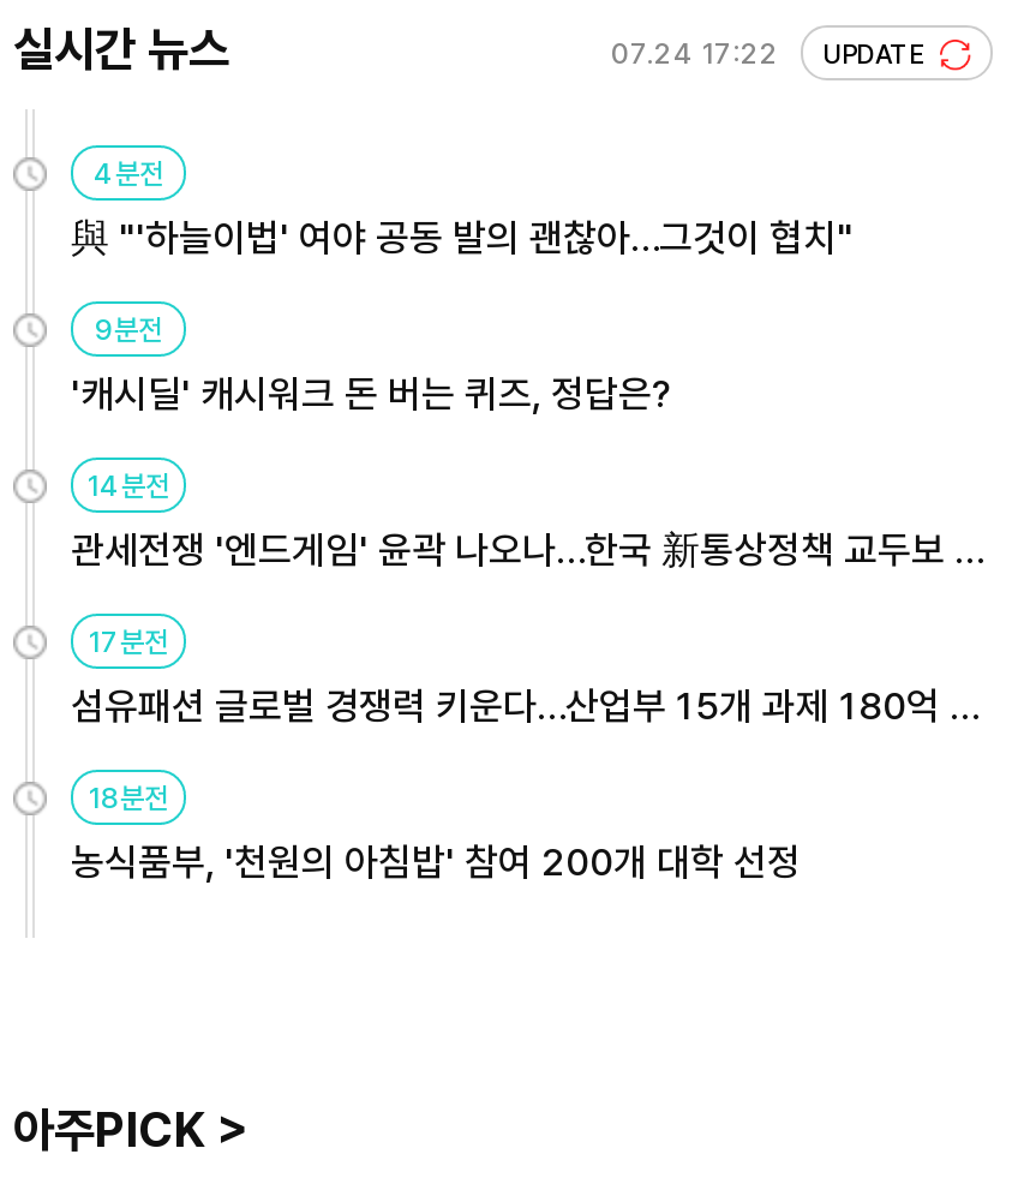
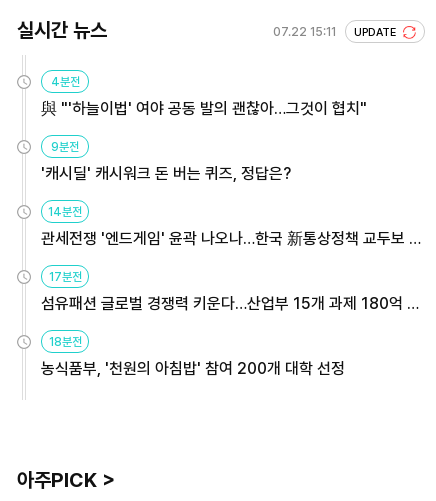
[611,38,930,71] 07.24 17:22 UPDATE -> [273,25,399,39] 07.22 15:11 UPDATE

